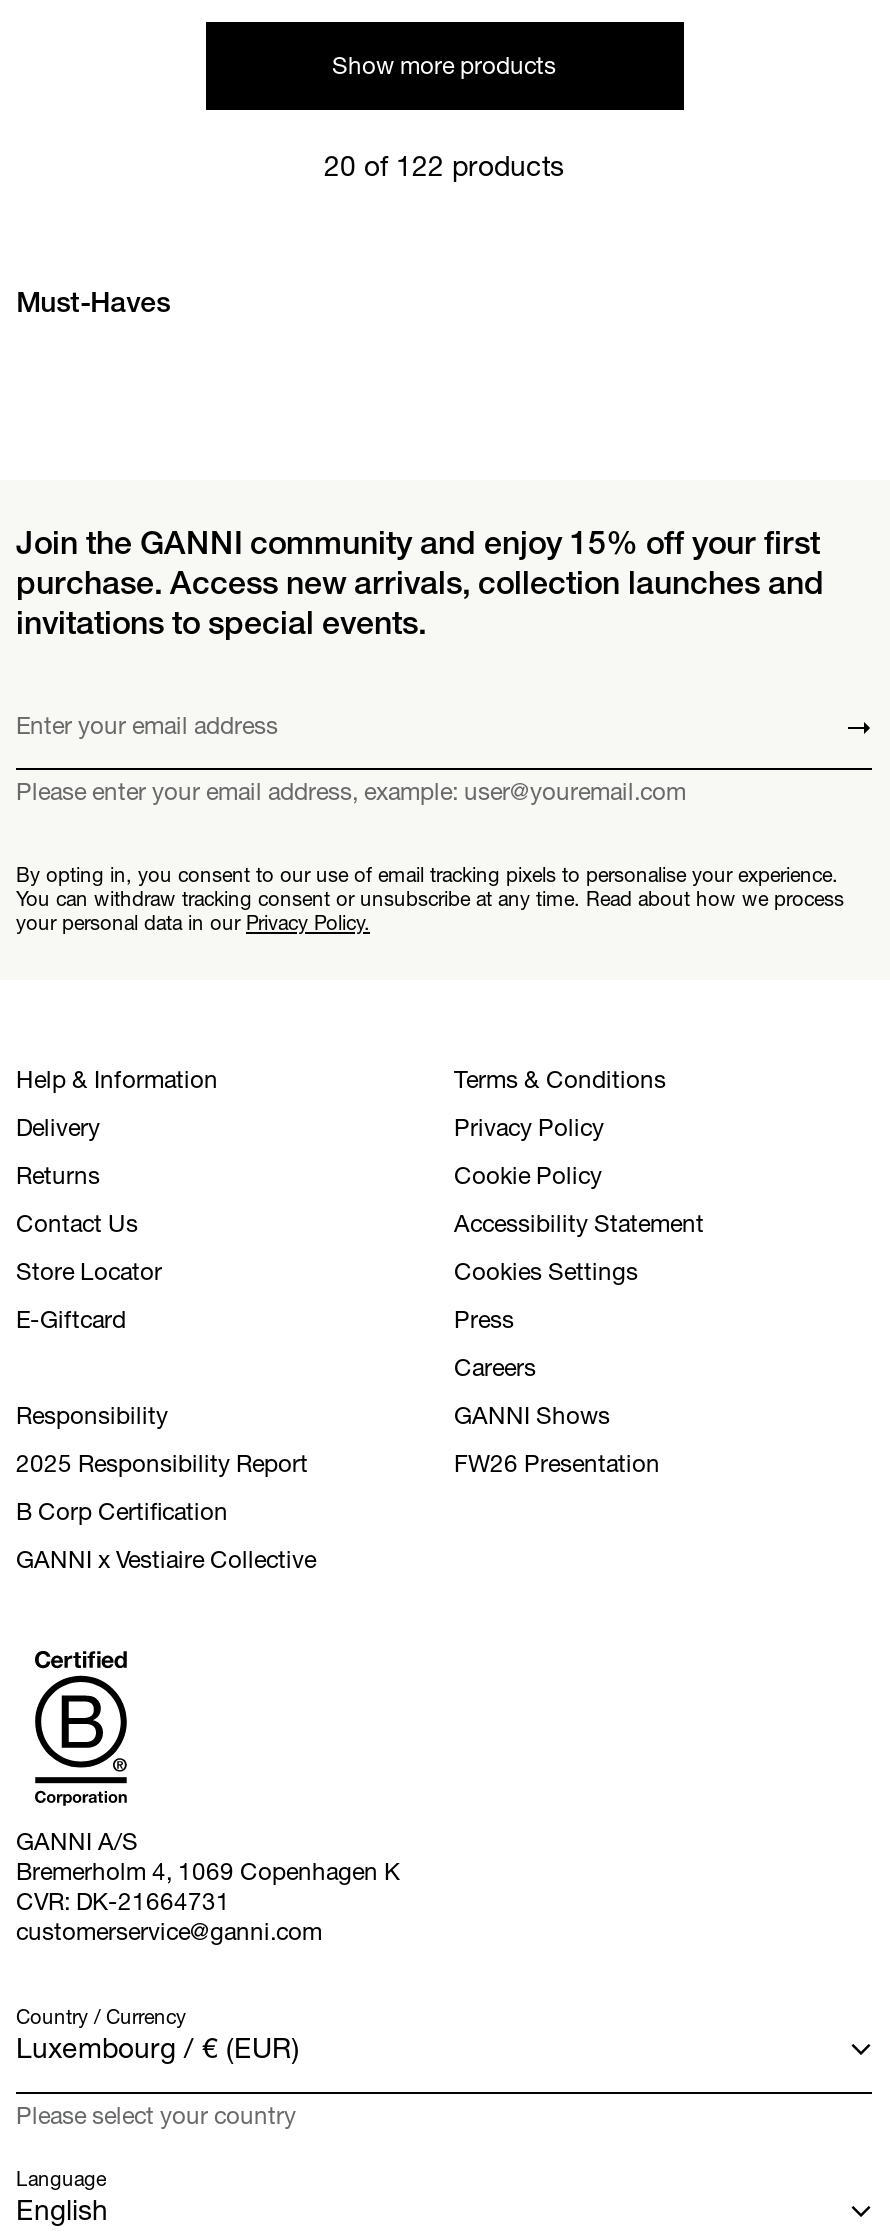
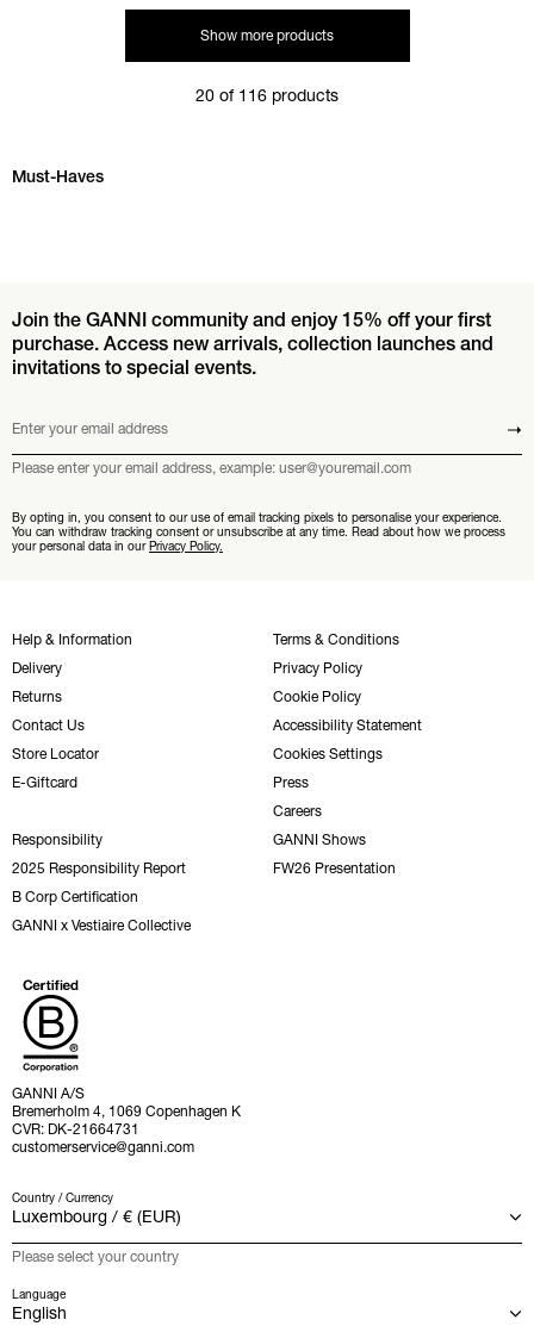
[324,148,564,184] 20 of 122 products -> [195,84,339,106] 20 of 116 products

